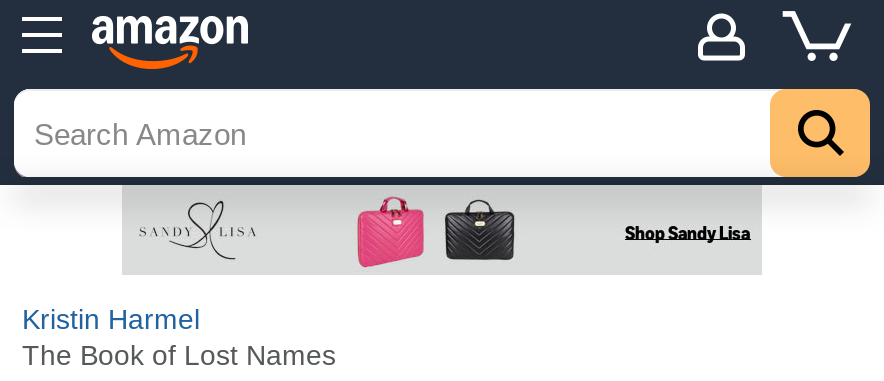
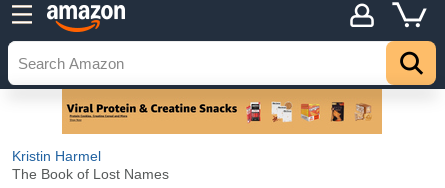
[124,183,760,273] [image] -> [62,88,382,134] [image]

